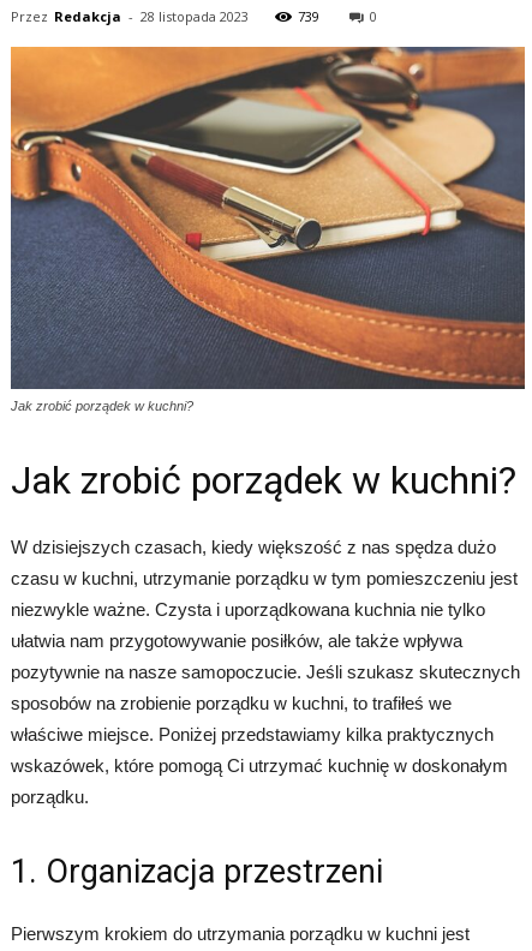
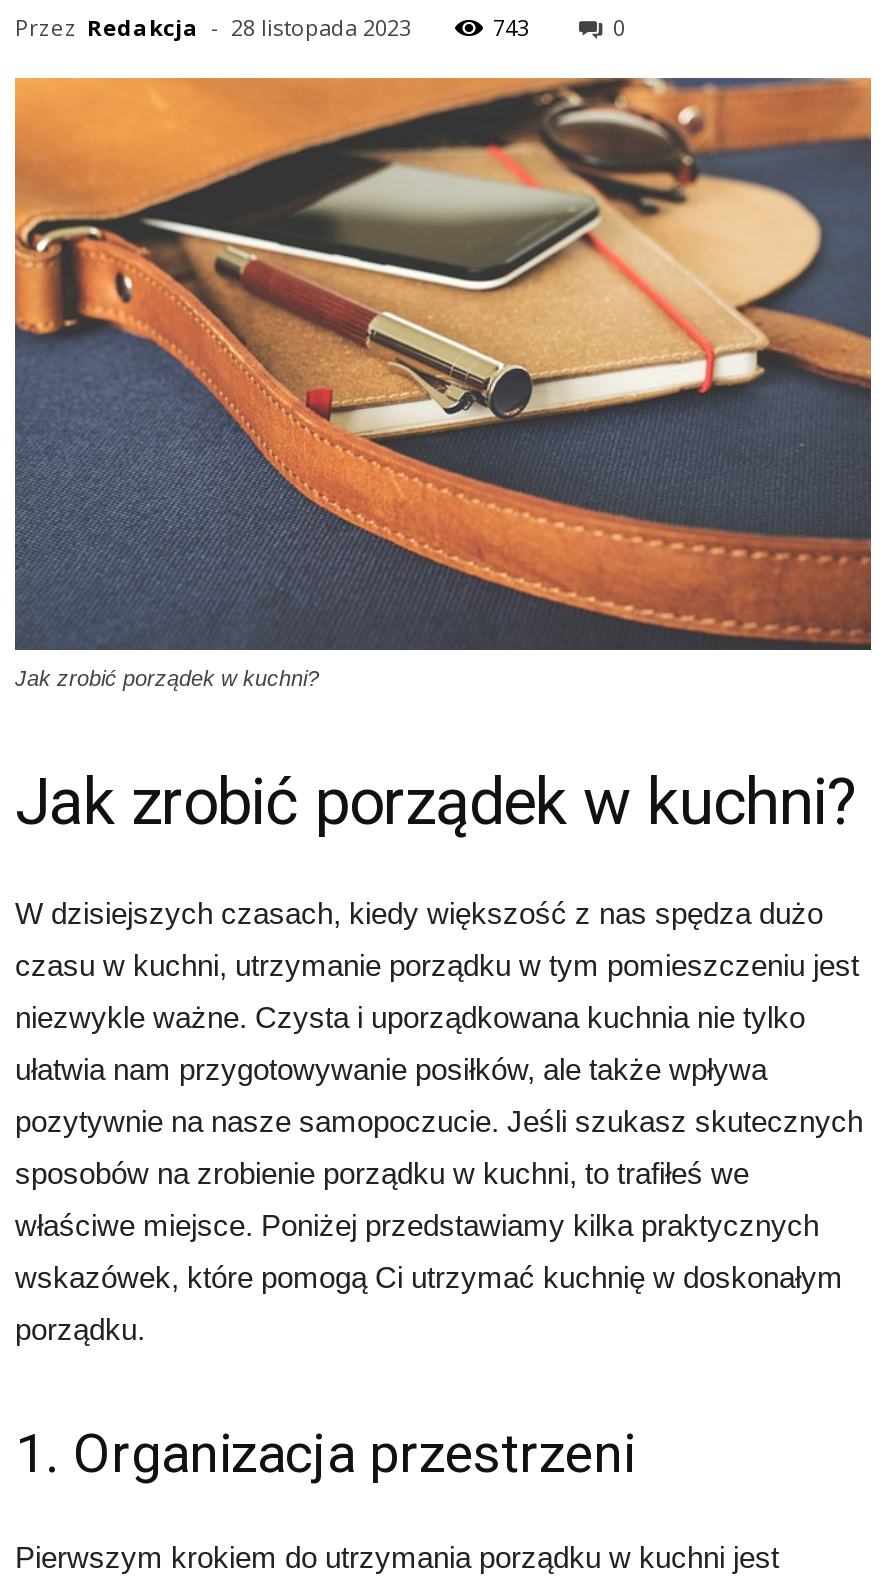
[298,7,319,25] 739 -> [493,12,529,42] 743

